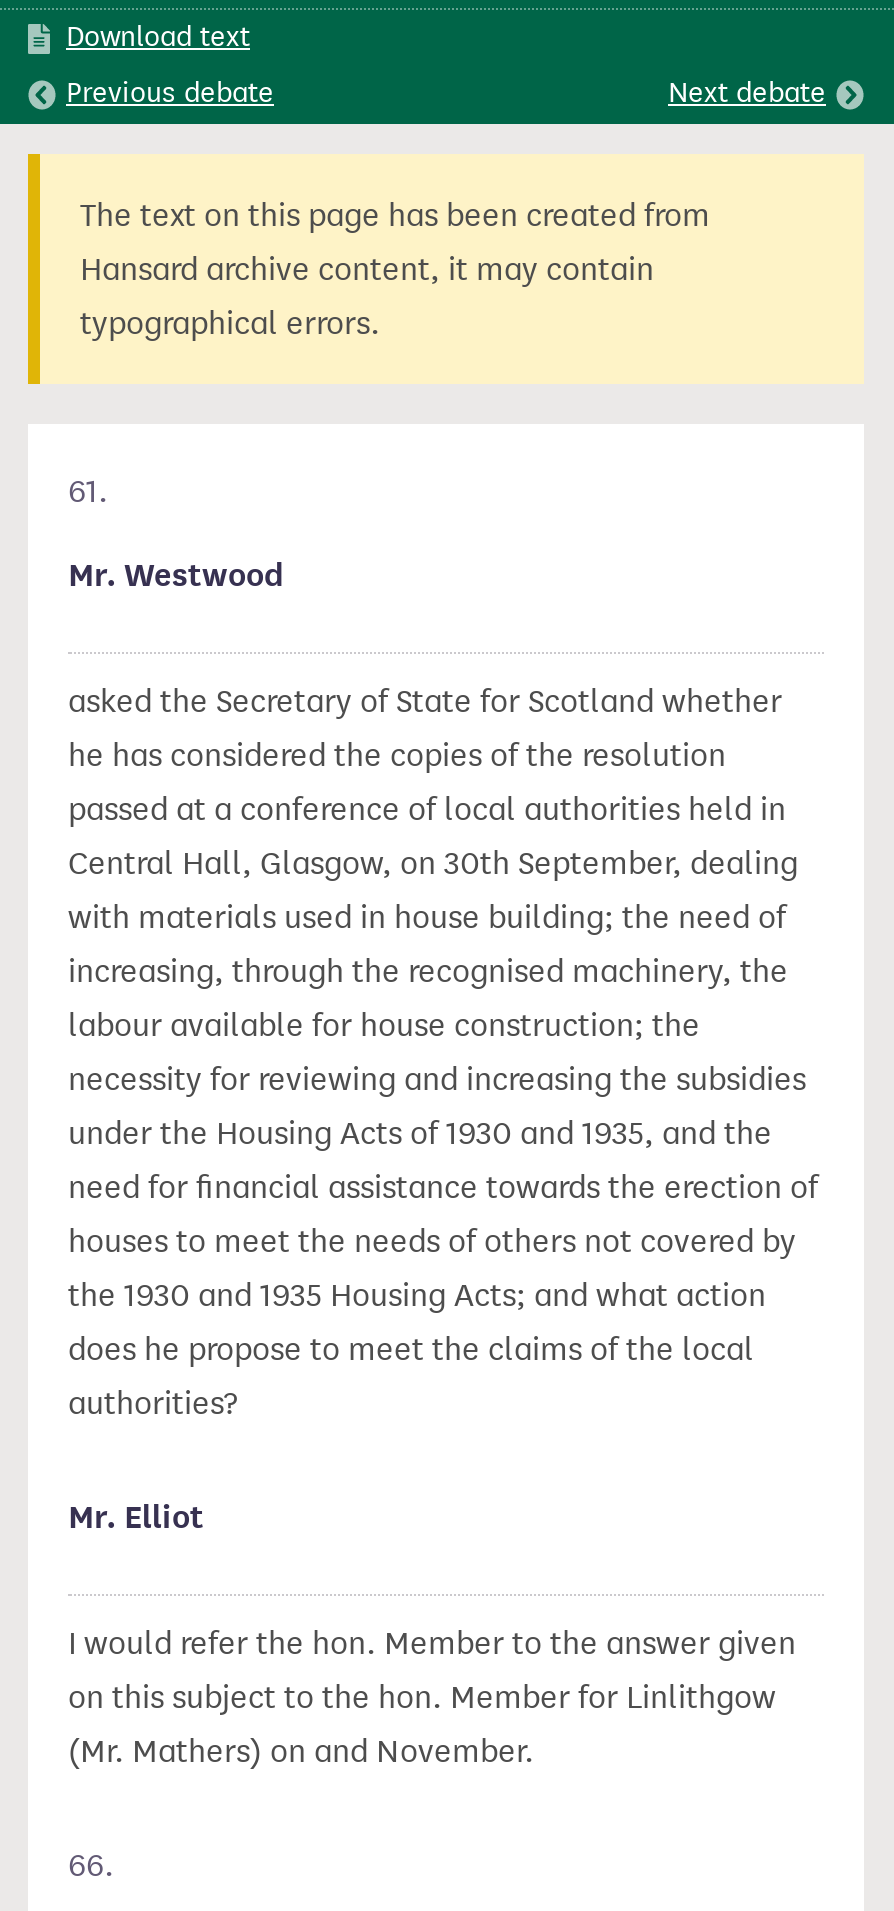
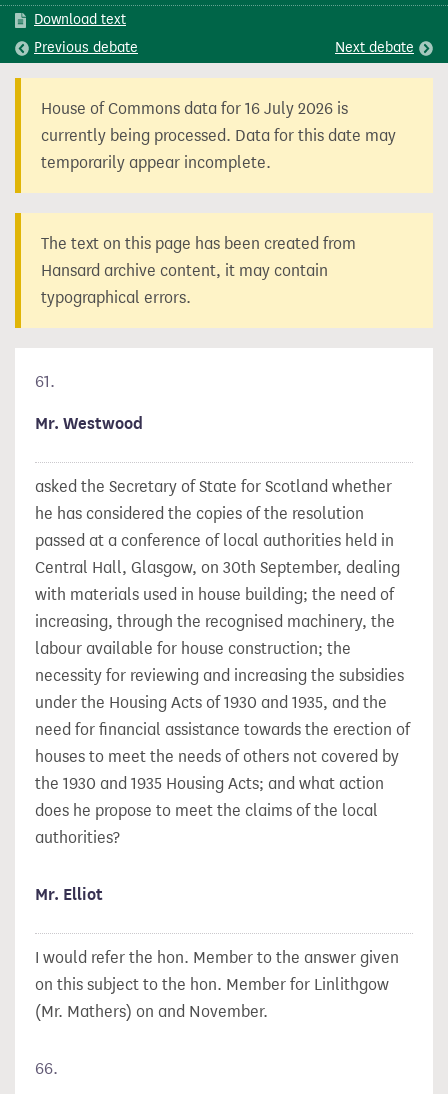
none -> [41,99,396,172] House of Commons data for 16 July 2026 is | currently being processed. Data for this date may | temporarily appear incomplete.

